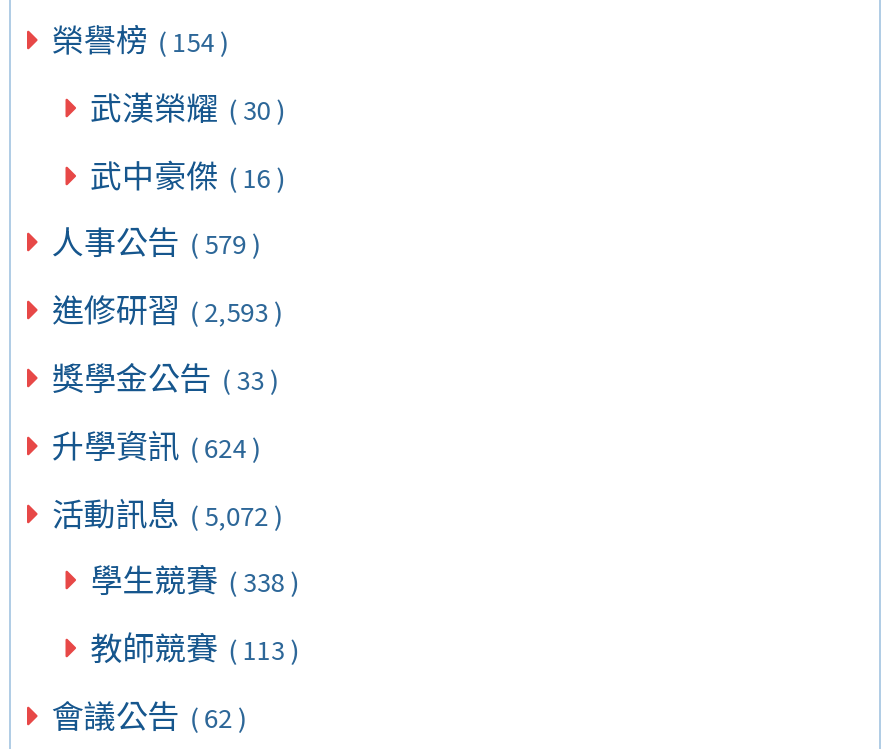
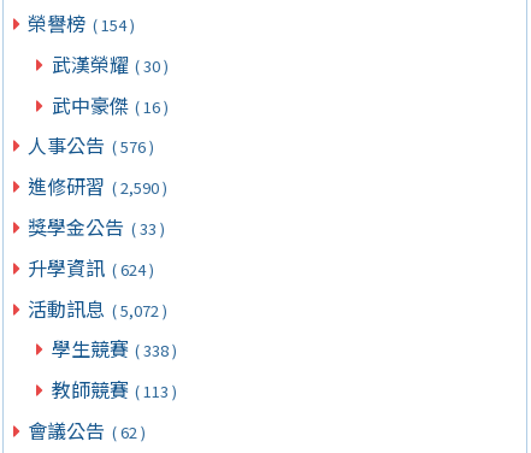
[52,217,260,265] 人事公告 ( 579 ) -> [28,131,154,160] 人事公告 ( 576 )
[52,284,282,332] 進修研習 ( 2,593 ) -> [28,171,167,200] 進修研習 ( 2,590 )

